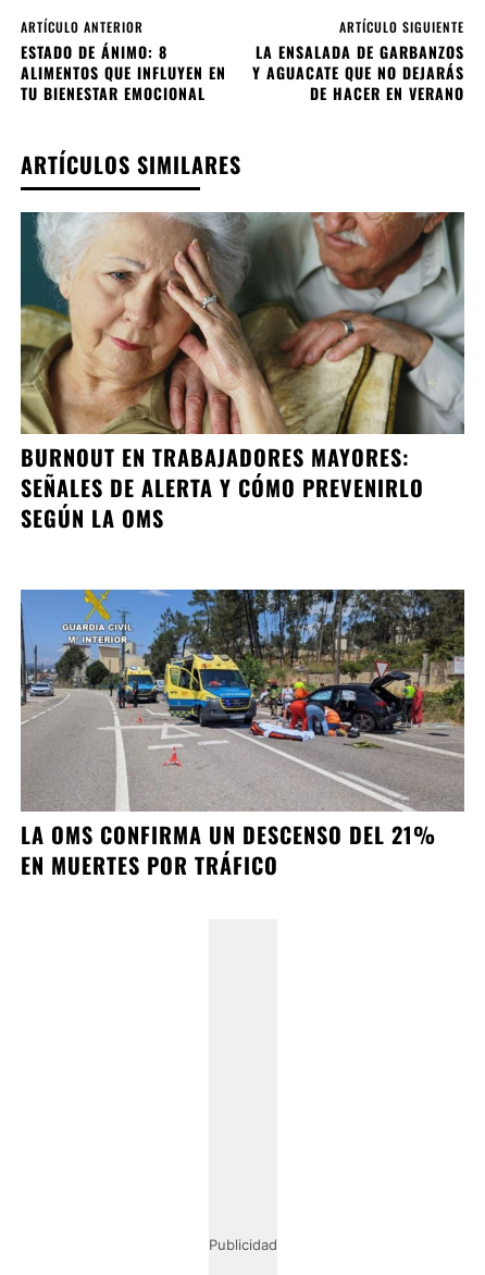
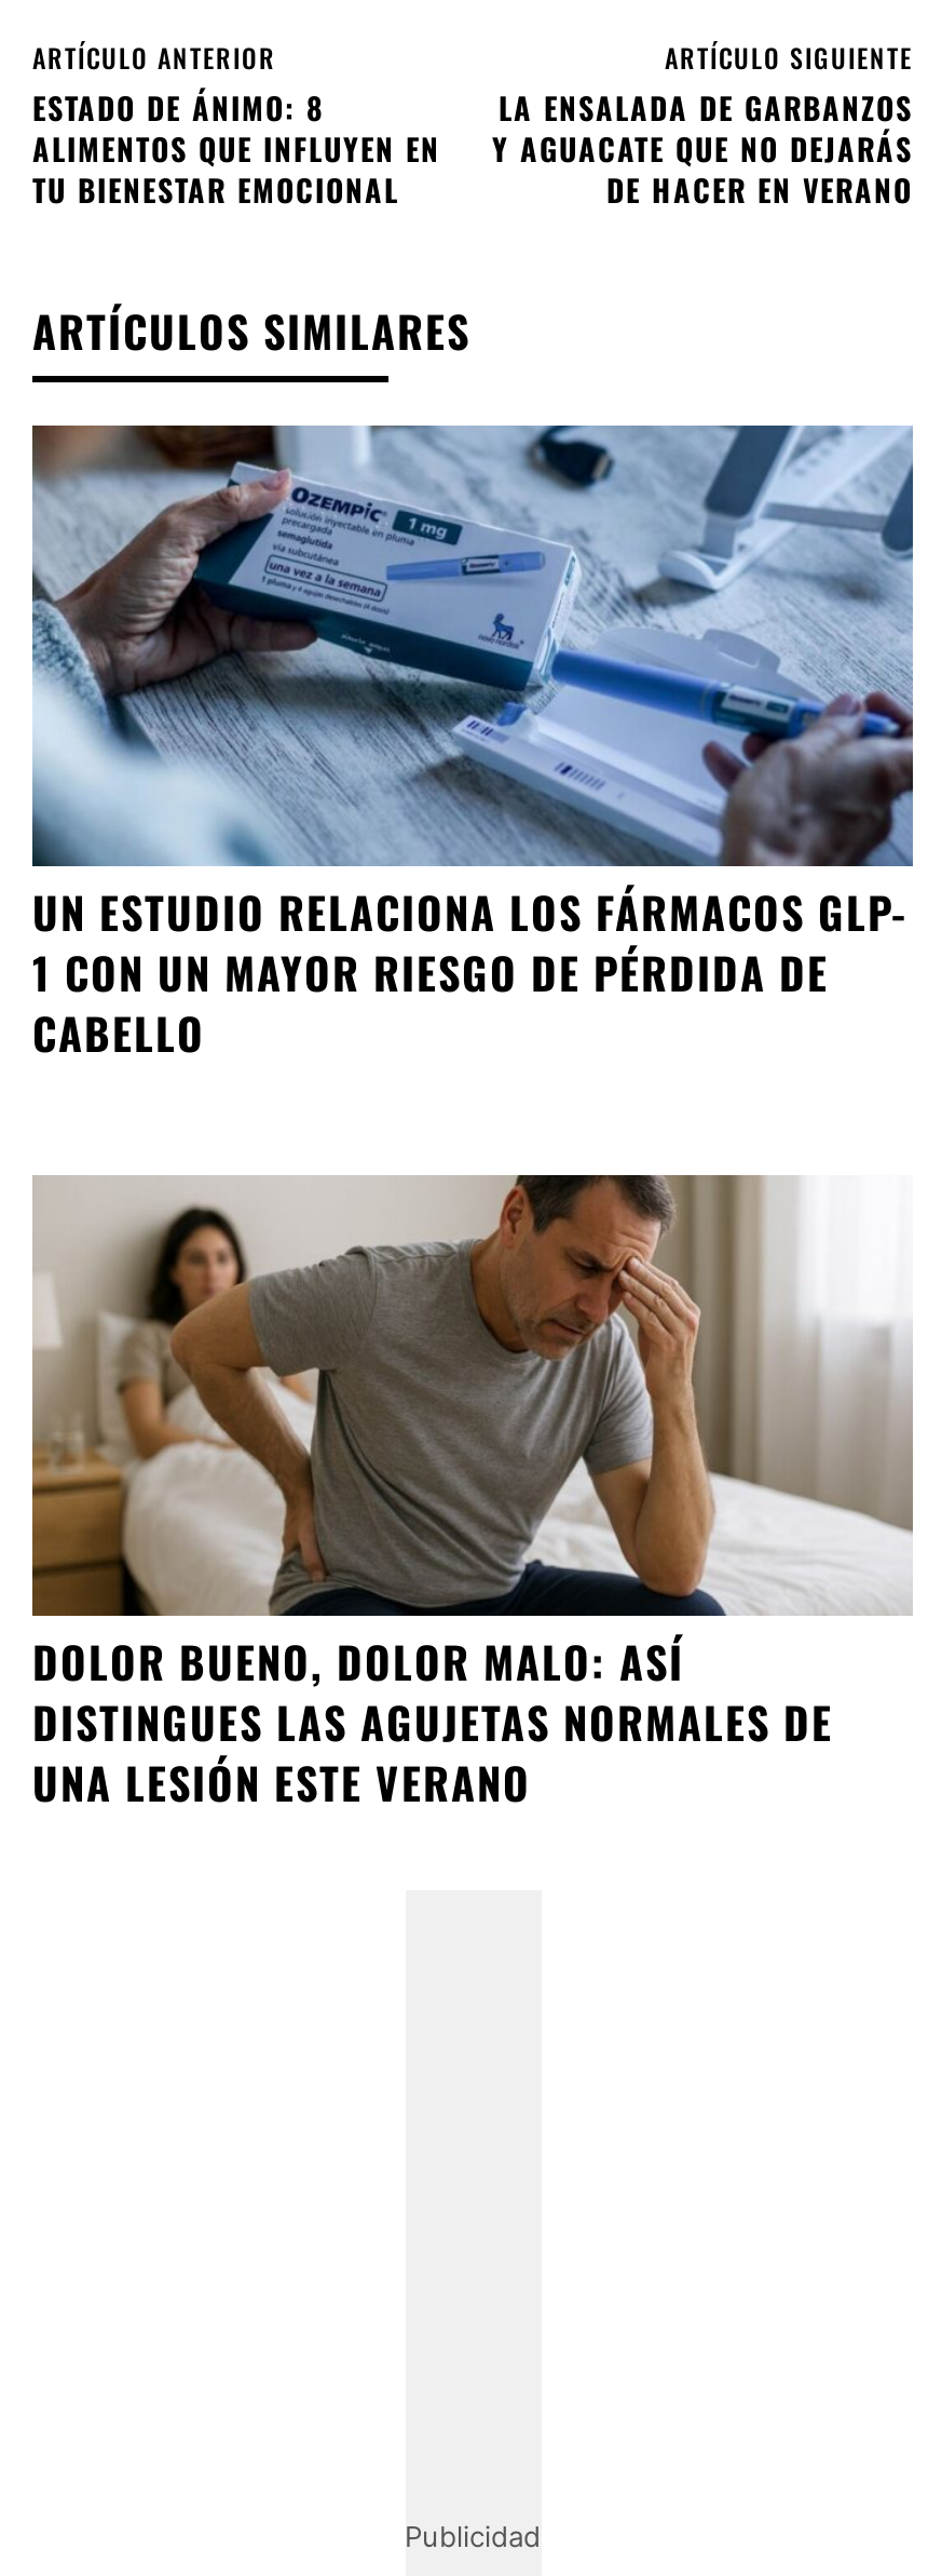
[20,211,464,534] [image] | BURNOUT EN TRABAJADORES MAYORES: | SEÑALES DE ALERTA Y CÓMO PREVENIRLO | SEGÚN LA OMS -> [30,423,913,1065] [image] | UN ESTUDIO RELACIONA LOS FÁRMACOS GLP- | 1 CON UN MAYOR RIESGO DE PÉRDIDA DE | CABELLO
[20,589,465,881] [image] | LA OMS CONFIRMA UN DESCENSO DEL 21% | EN MUERTES POR TRÁFICO -> [32,1173,913,1815] [image] | DOLOR BUENO, DOLOR MALO: ASÍ | DISTINGUES LAS AGUJETAS NORMALES DE | UNA LESIÓN ESTE VERANO

